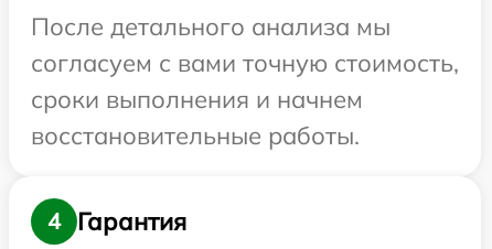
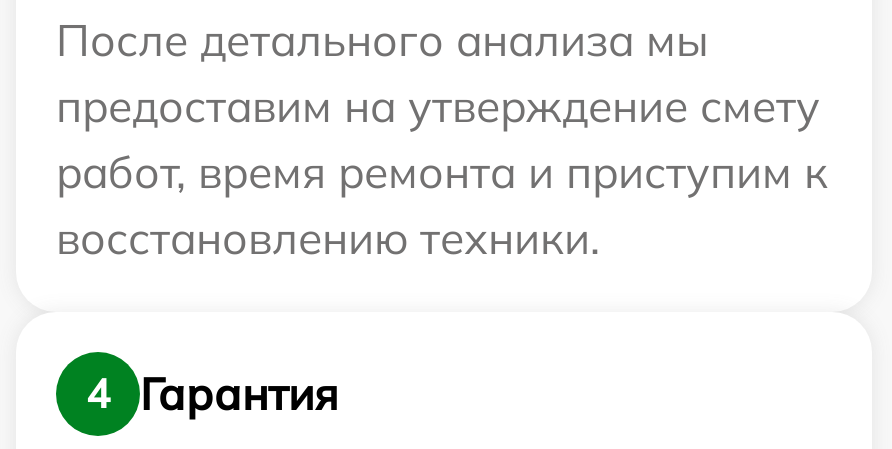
[31,48,459,151] согласуем с вами точную стоимость, | сроки выполнения и начнем | восстановительные работы. -> [56,79,828,267] предоставим на утверждение смету | работ, время ремонта и приступим к | восстановлению техники.

